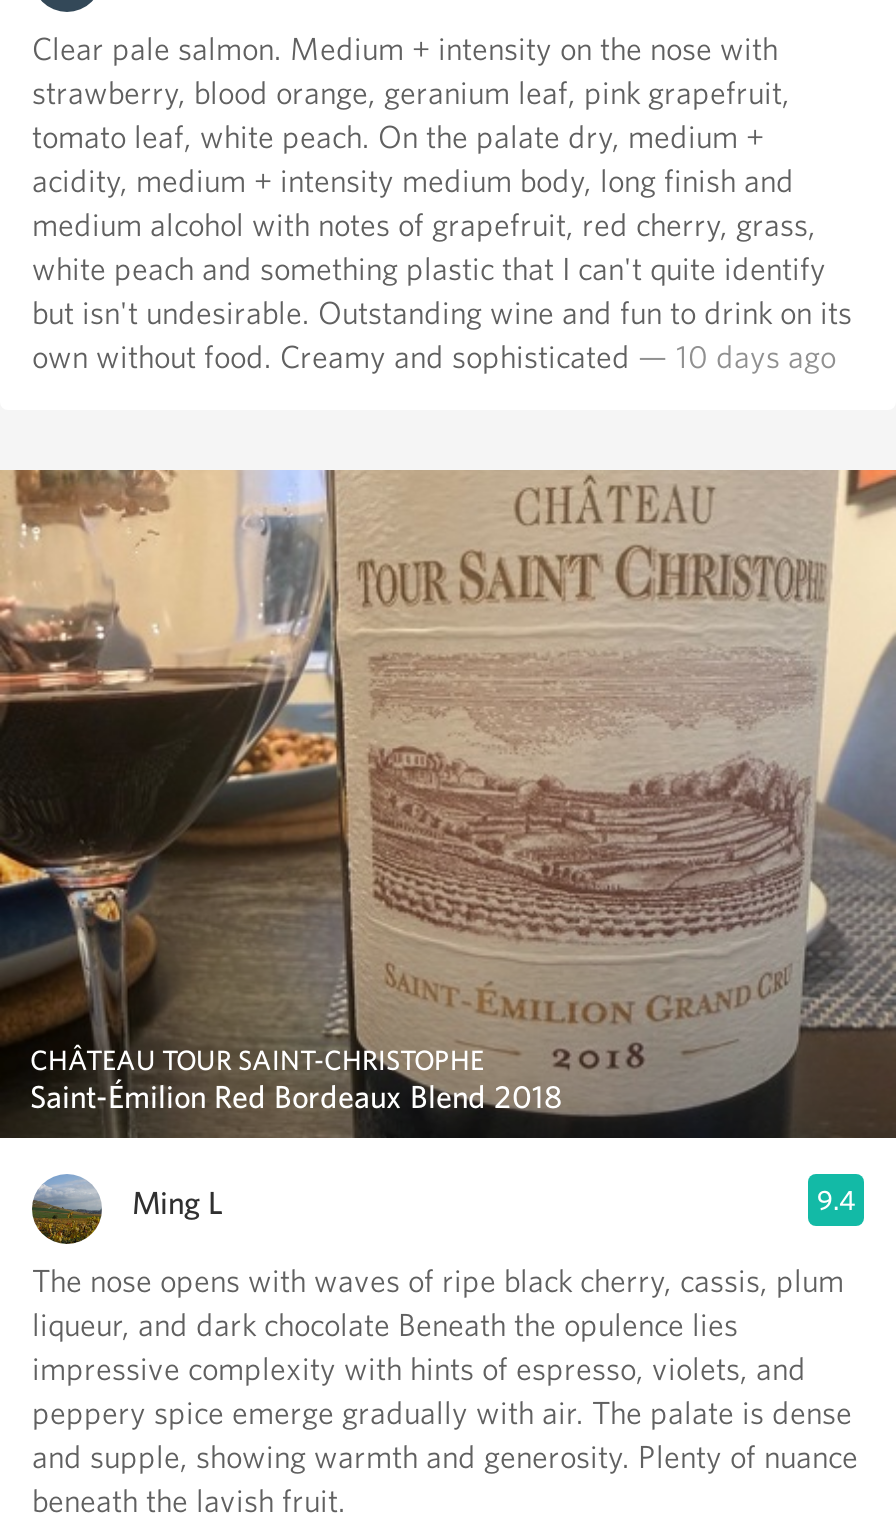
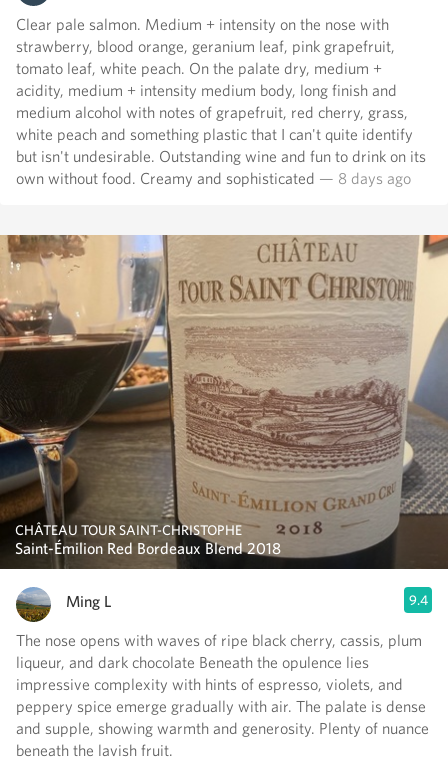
[32,338,836,376] own without food. Creamy and sophisticated — 10 days ago -> [16,169,411,188] own without food. Creamy and sophisticated — 8 days ago

